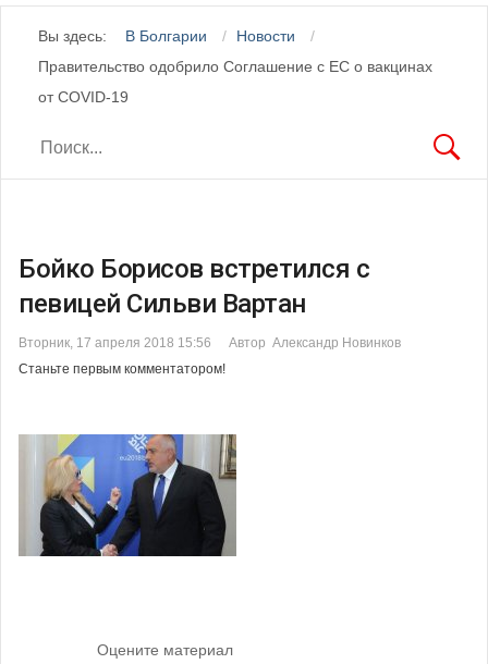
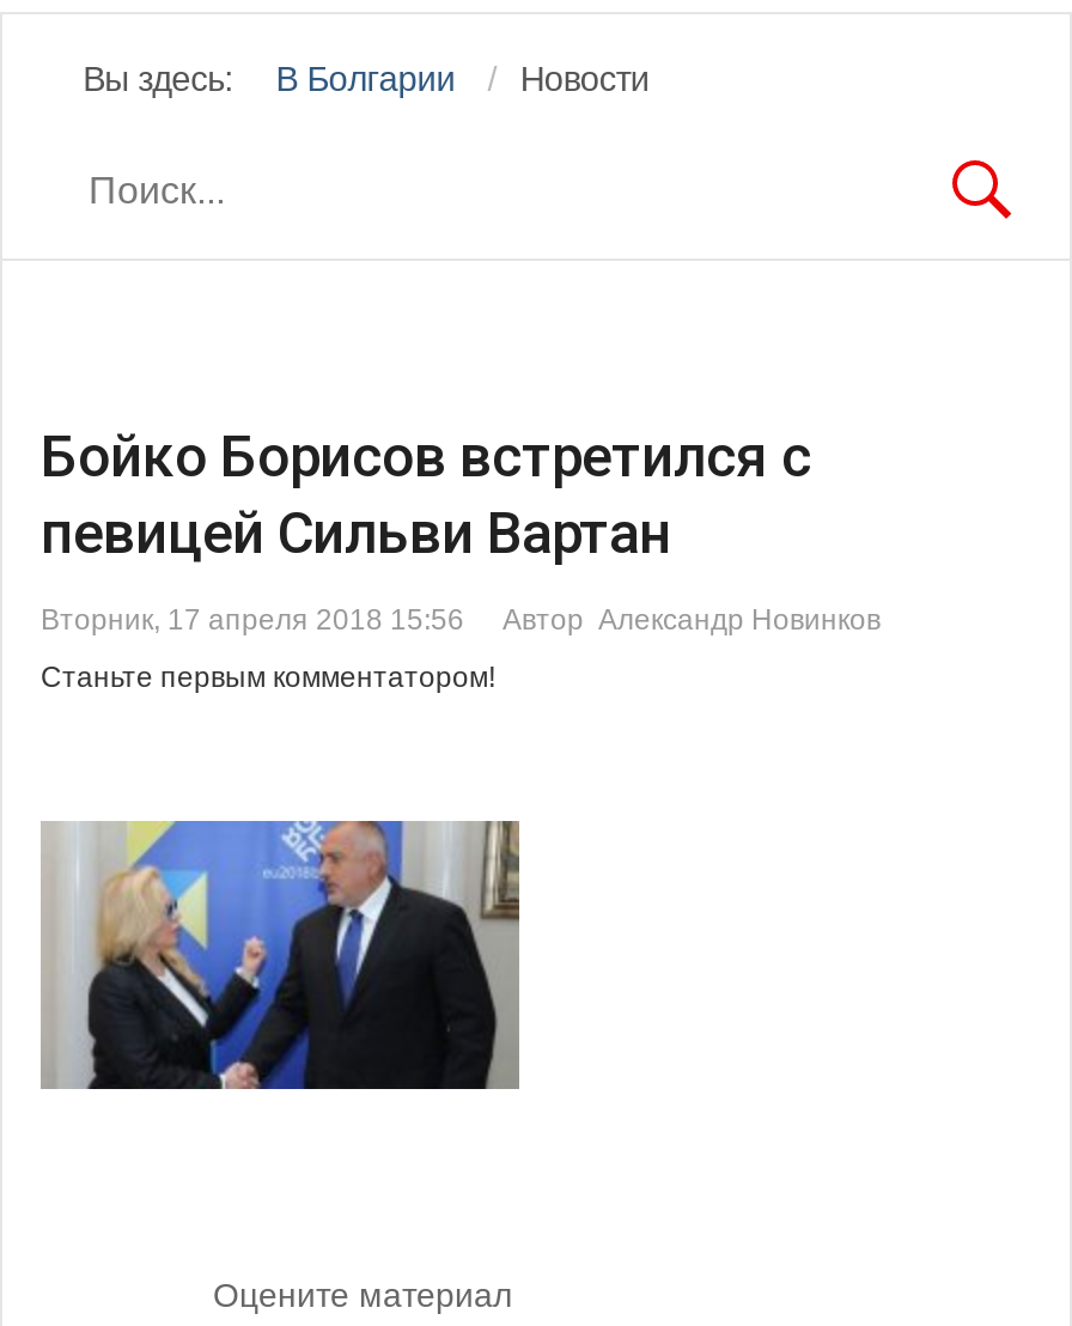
[38,57,432,105] Правительство одобрило Соглашение с ЕС о вакцинах | от COVID-19 -> none

